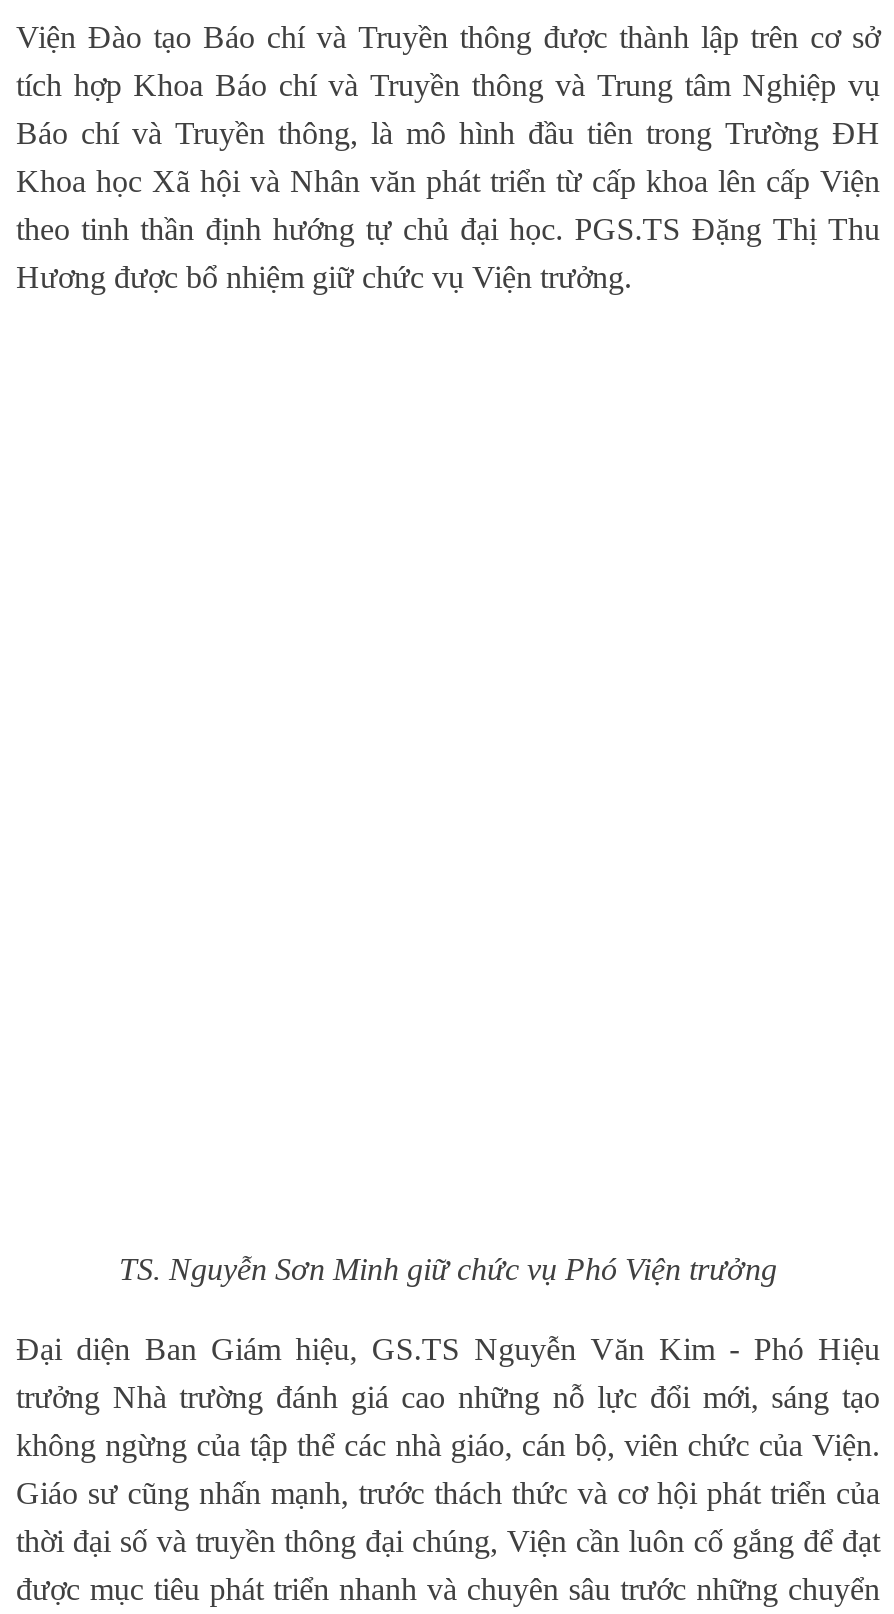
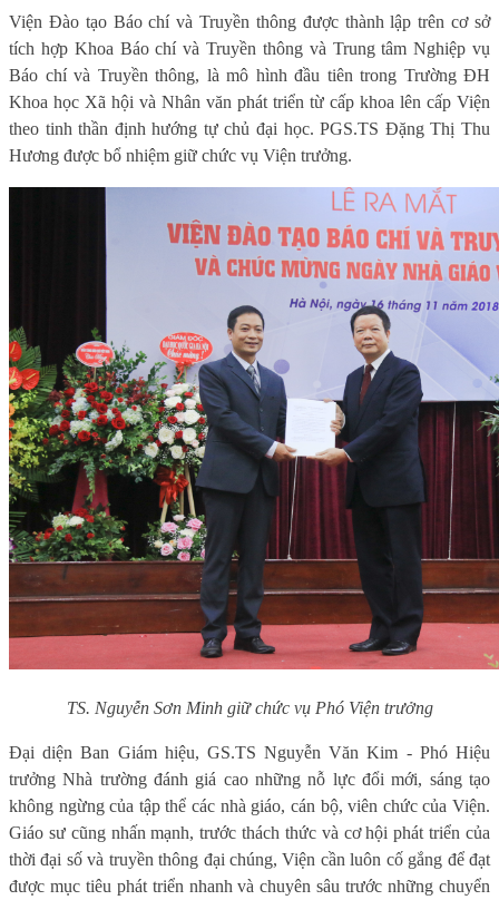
none -> [8,186,496,671] [image]

